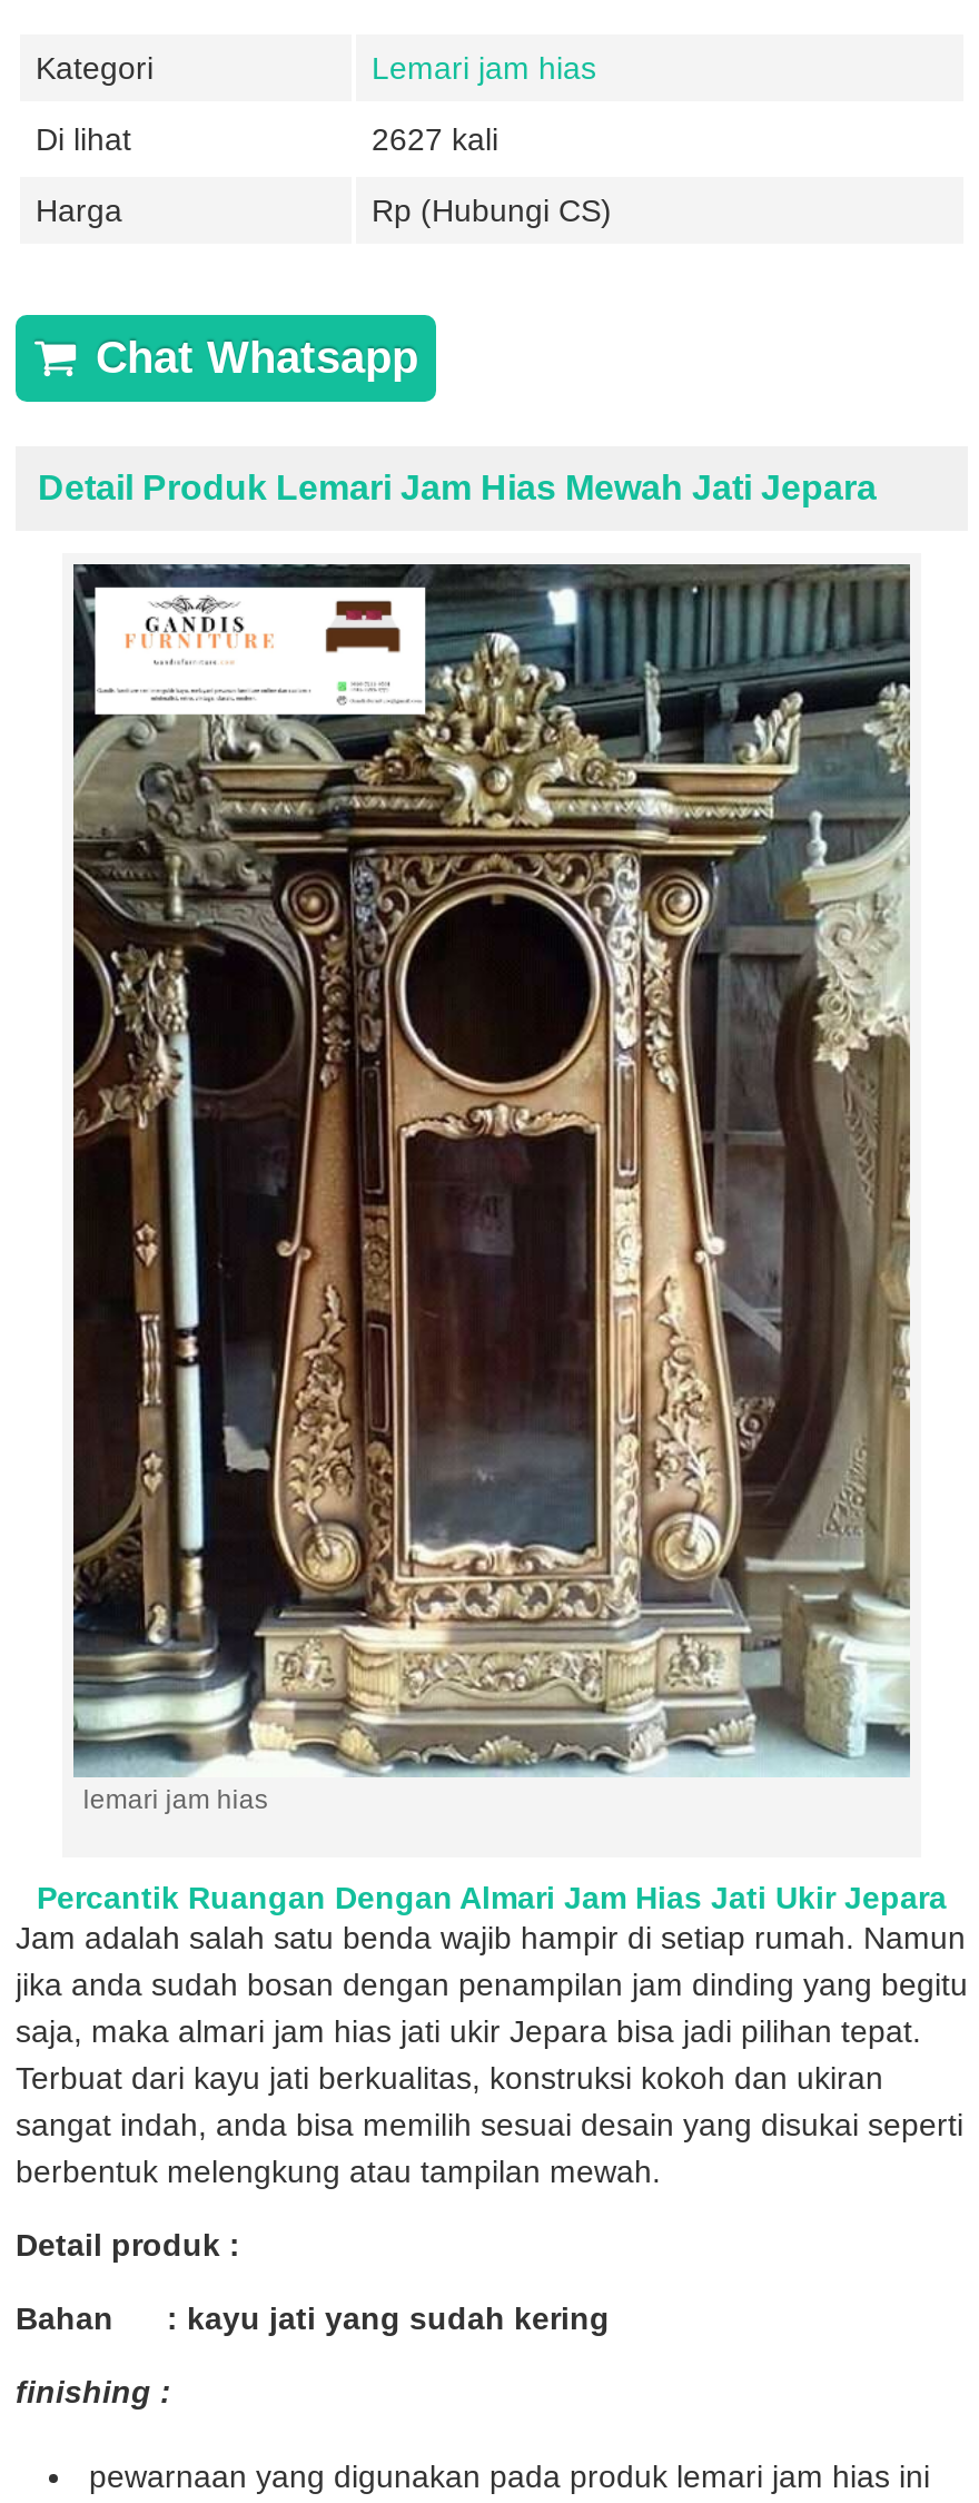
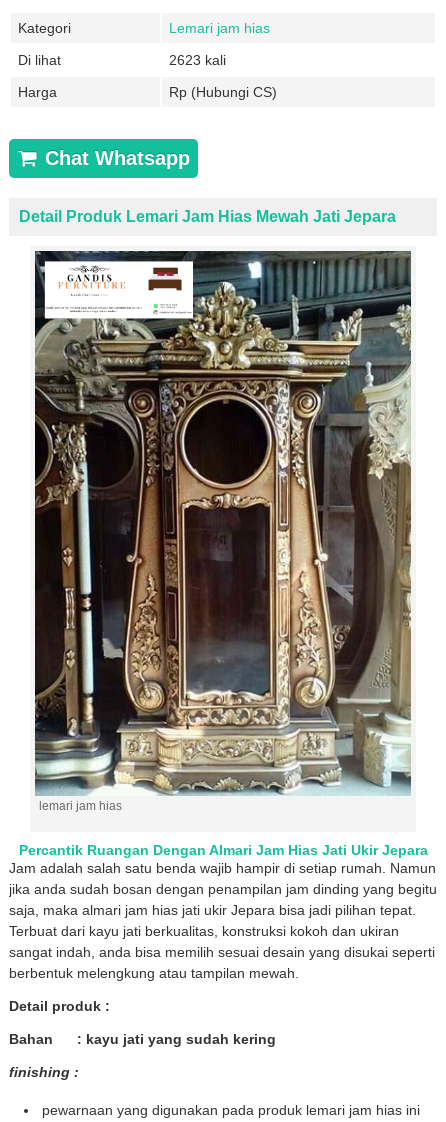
[372,122,498,158] 2627 kali -> [169,52,226,68] 2623 kali

